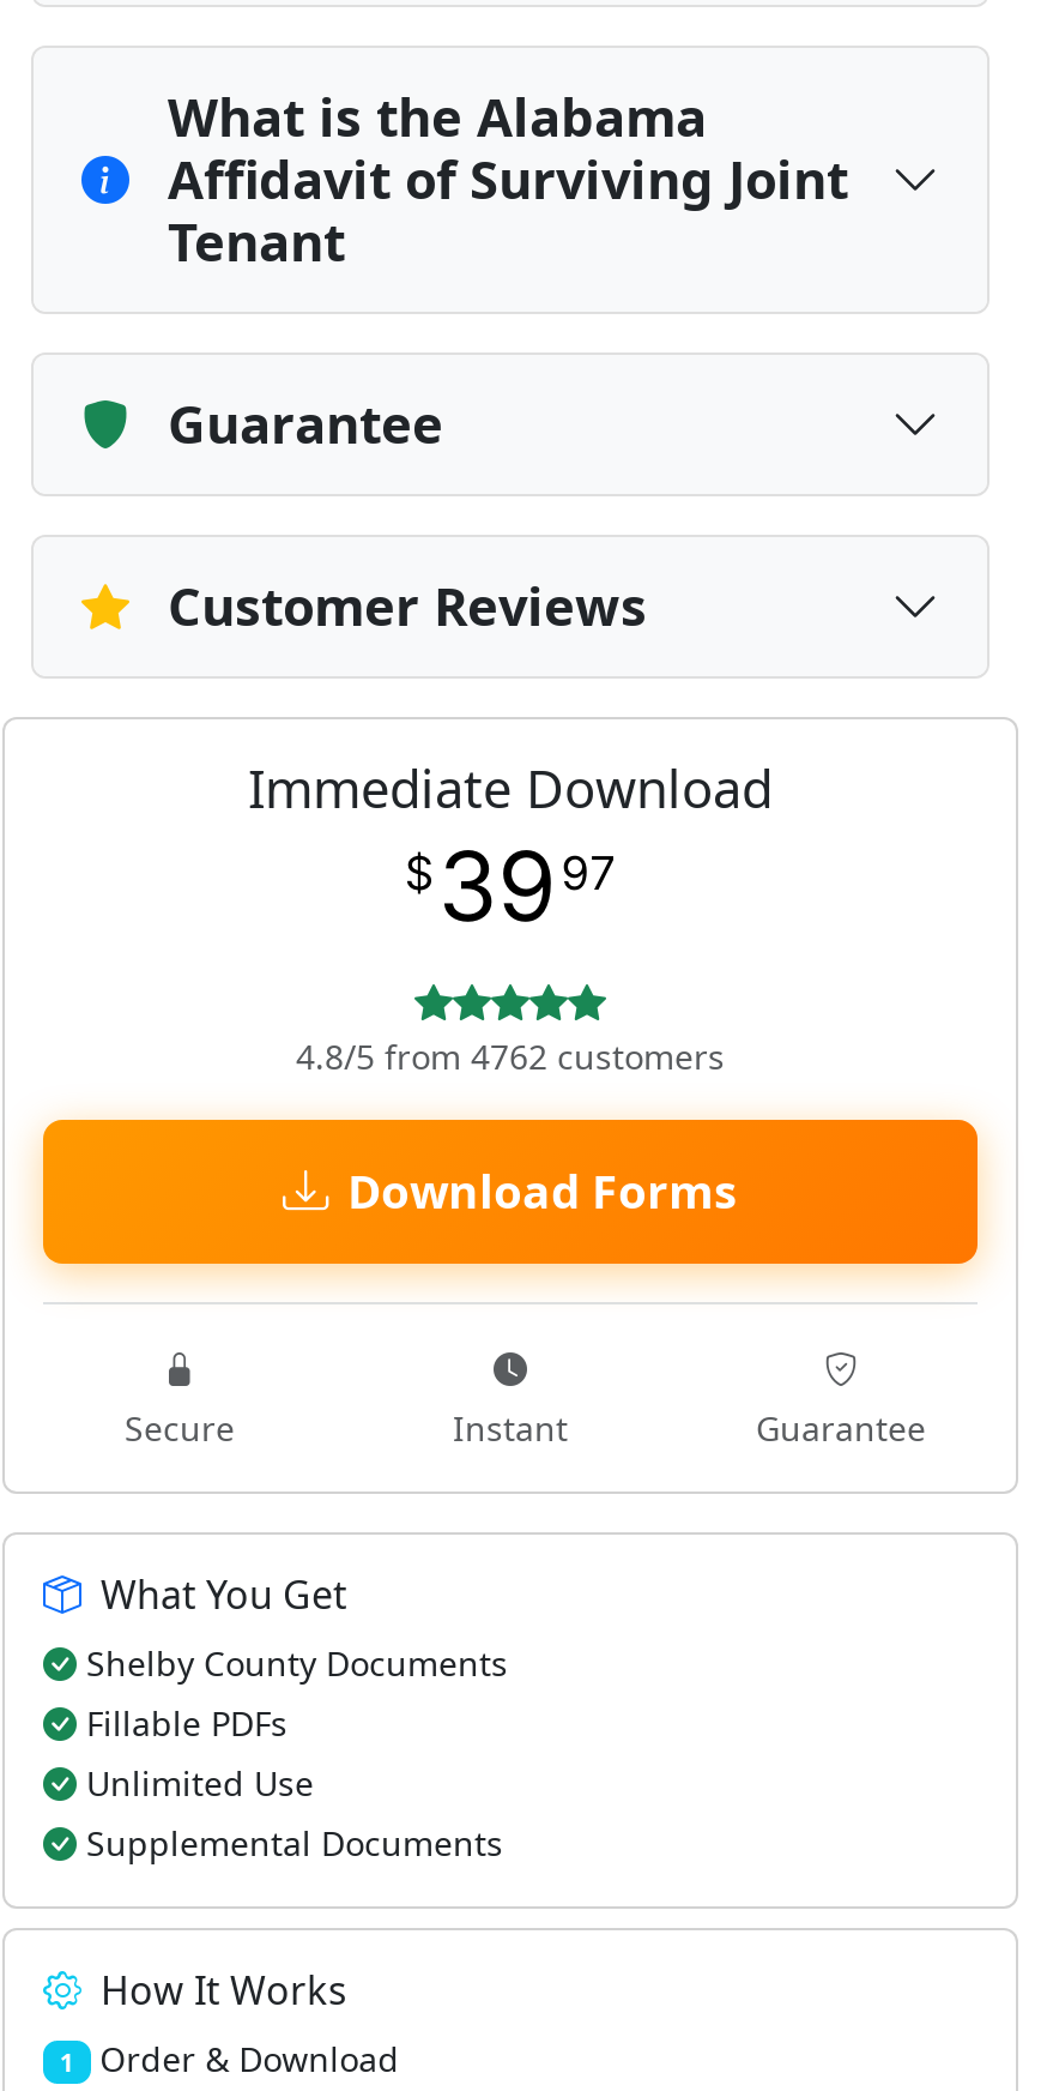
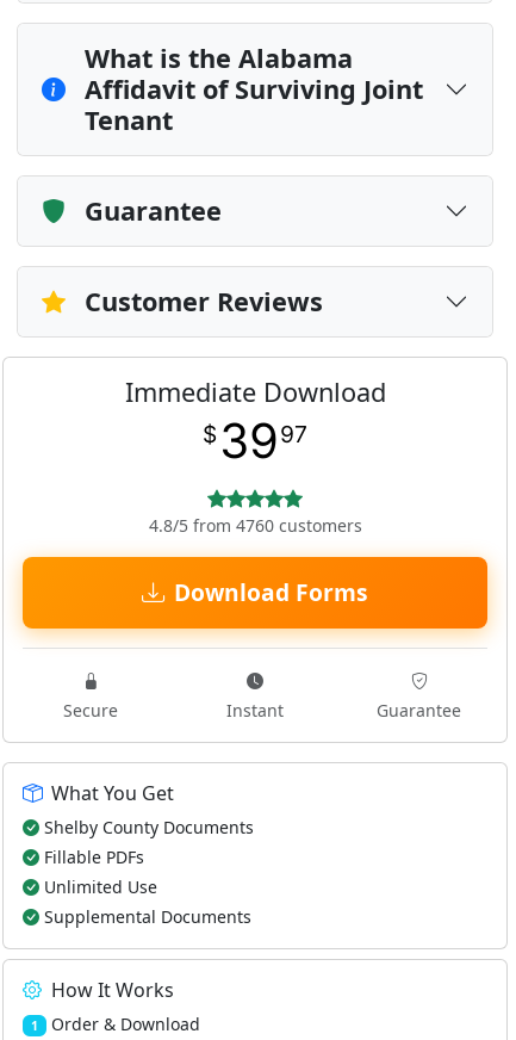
[296,1034,725,1079] 4.8/5 from 4762 customers -> [148,514,362,537] 4.8/5 from 4760 customers

